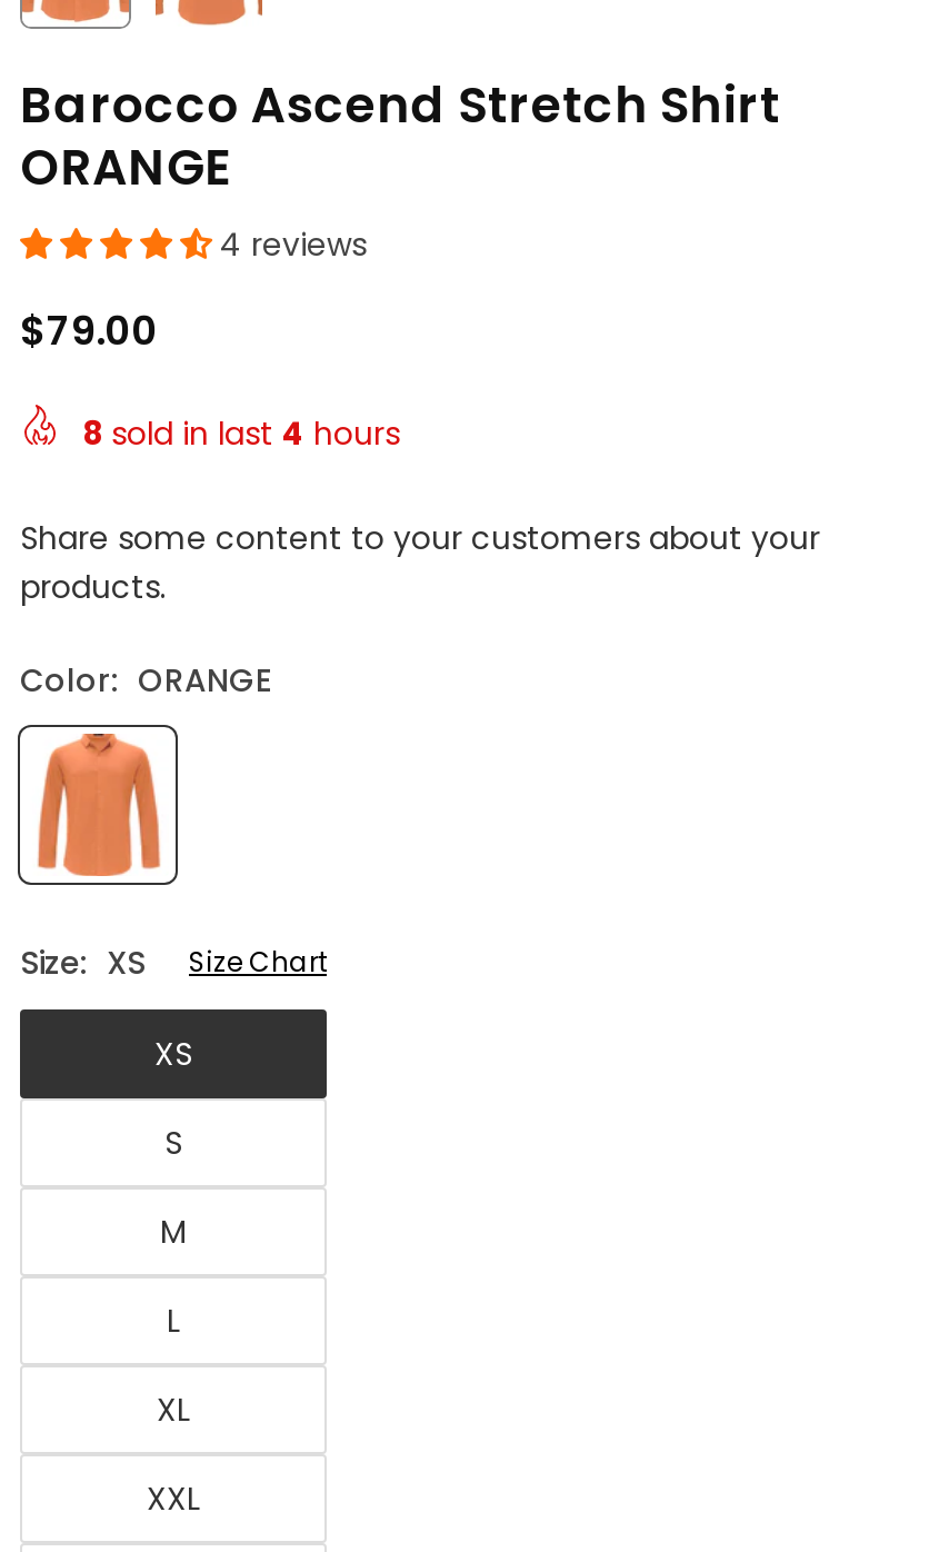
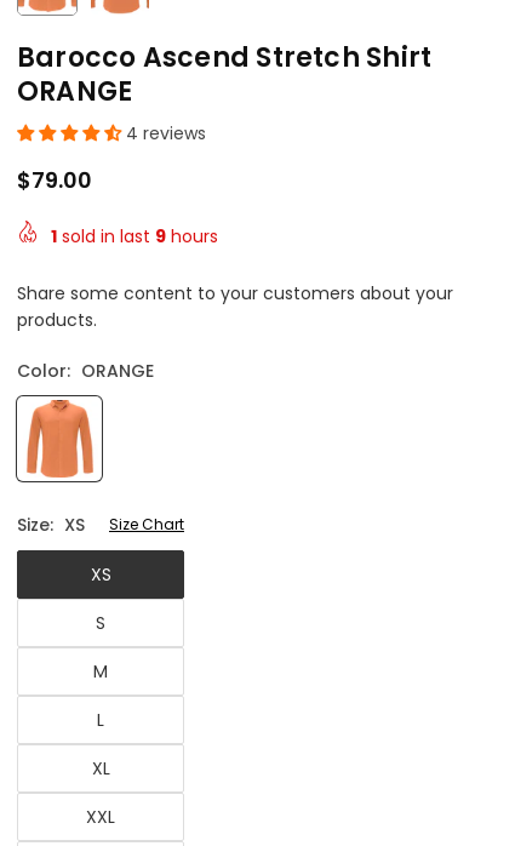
[82,411,400,455] 8 sold in last 4 hours -> [51,224,218,248] 1 sold in last 9 hours

